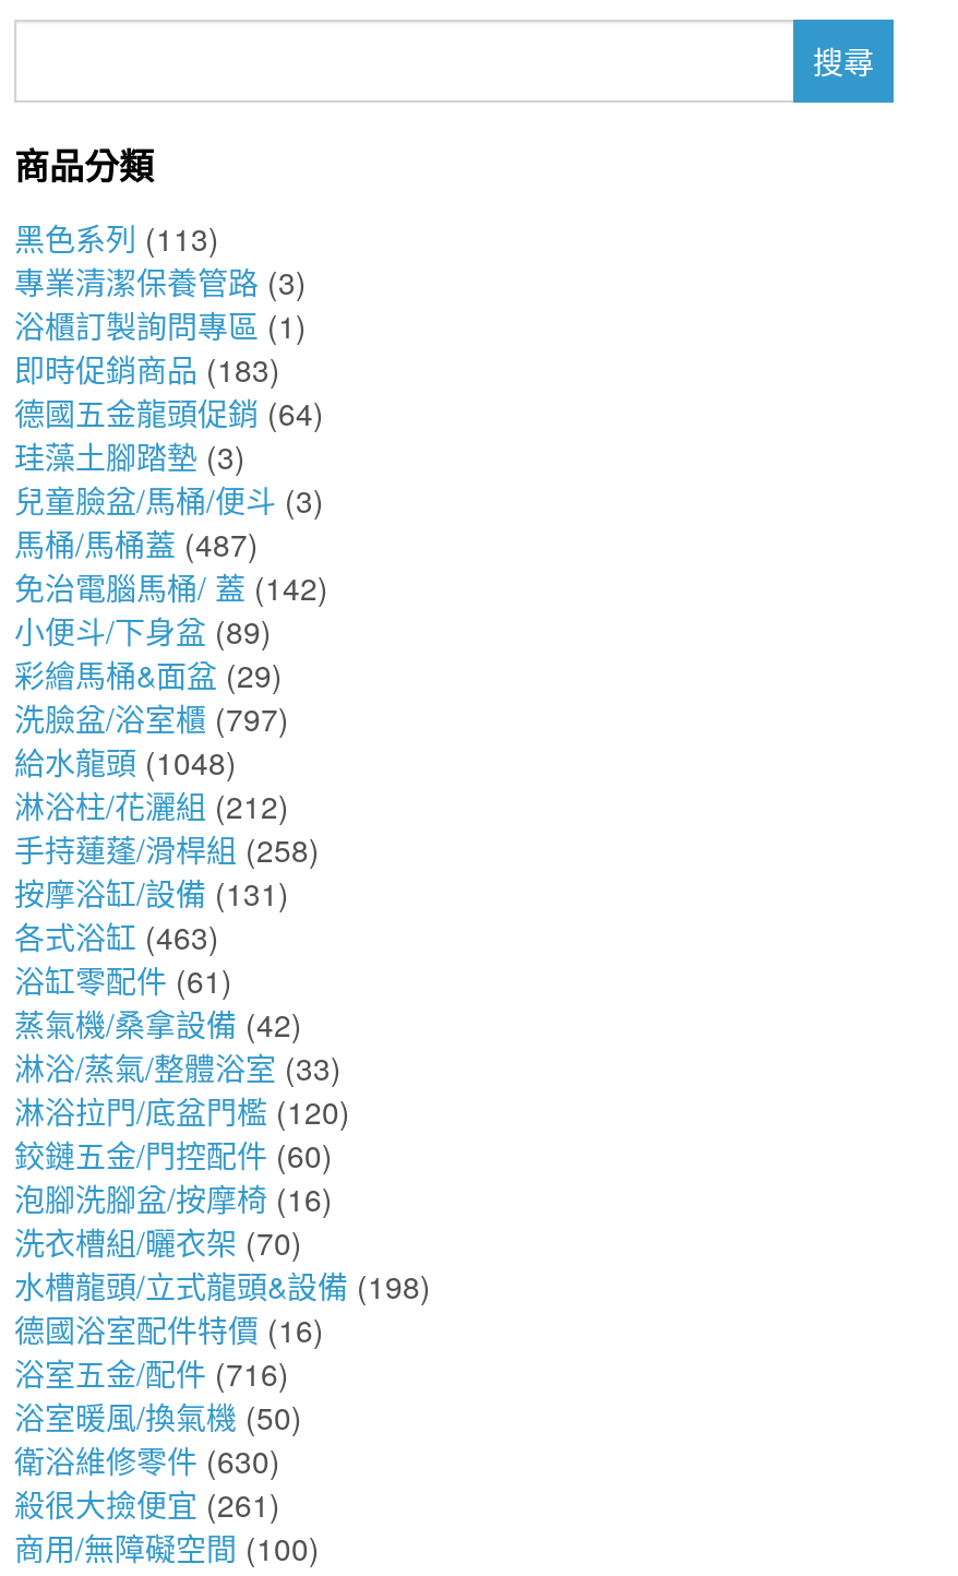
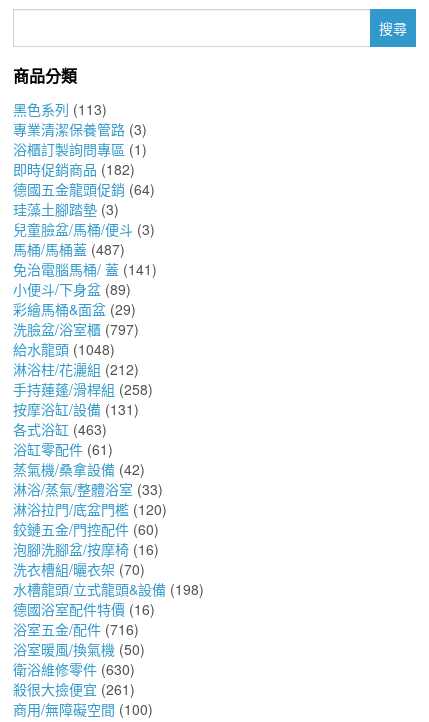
[14,348,280,391] 即時促銷商品 (183) -> [13,159,135,179] 即時促銷商品 (182)
[14,566,328,610] 免治電腦馬桶/ 蓋 (142) -> [13,259,157,279] 免治電腦馬桶/ 蓋 (141)

